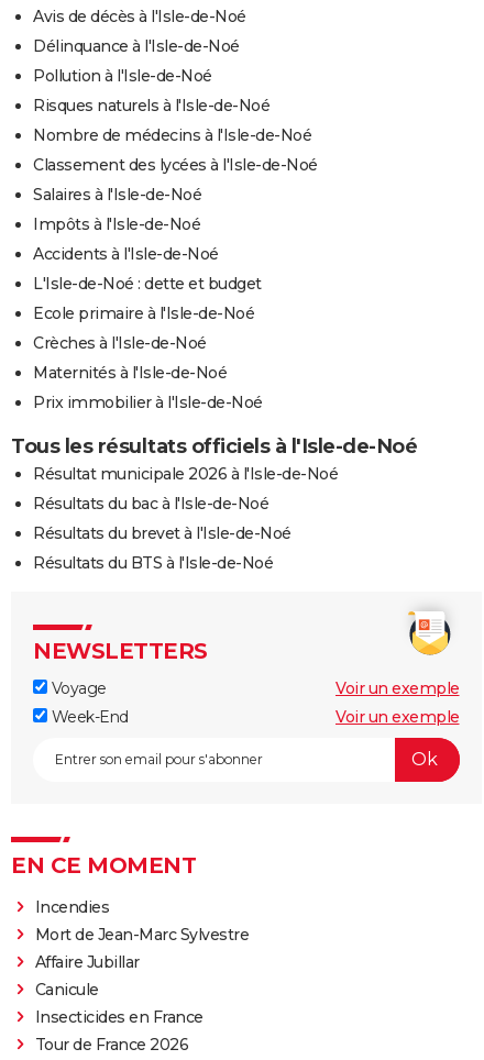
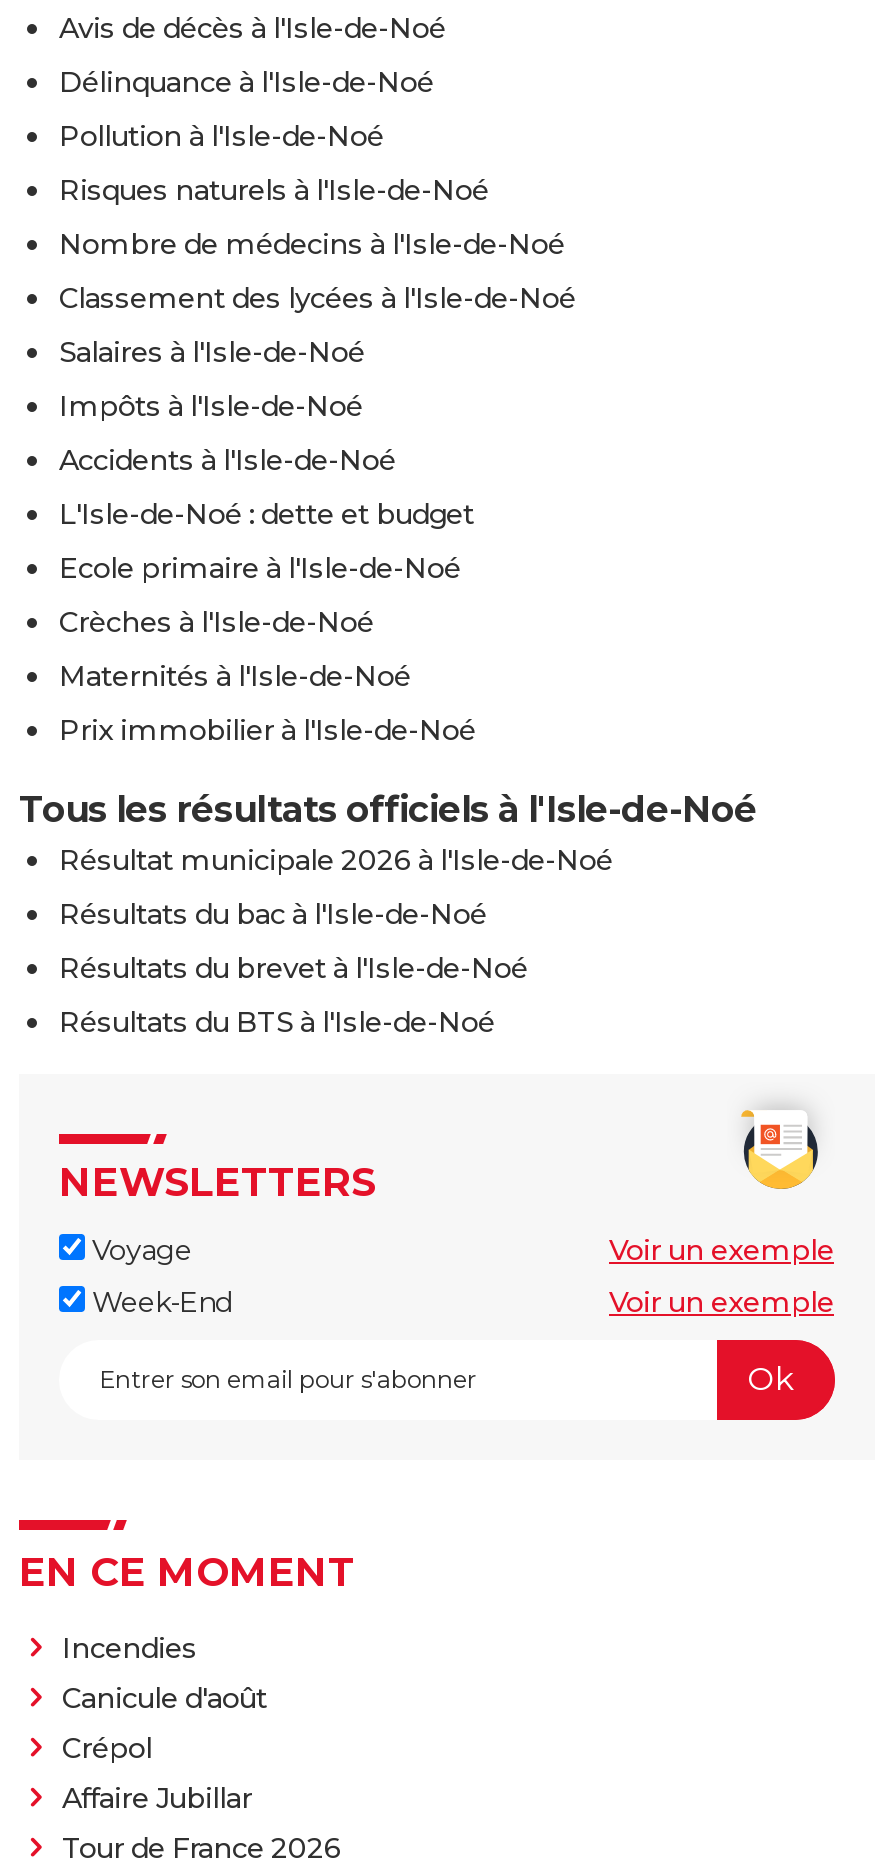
[35,925,249,944] Mort de Jean-Marc Sylvestre -> [62,1680,267,1766] Canicule d'août | Crépol
moved [35,952,139,972] -> [62,1780,252,1816]: Affaire Jubillar
[35,980,203,1027] Canicule | Insecticides en France -> none

